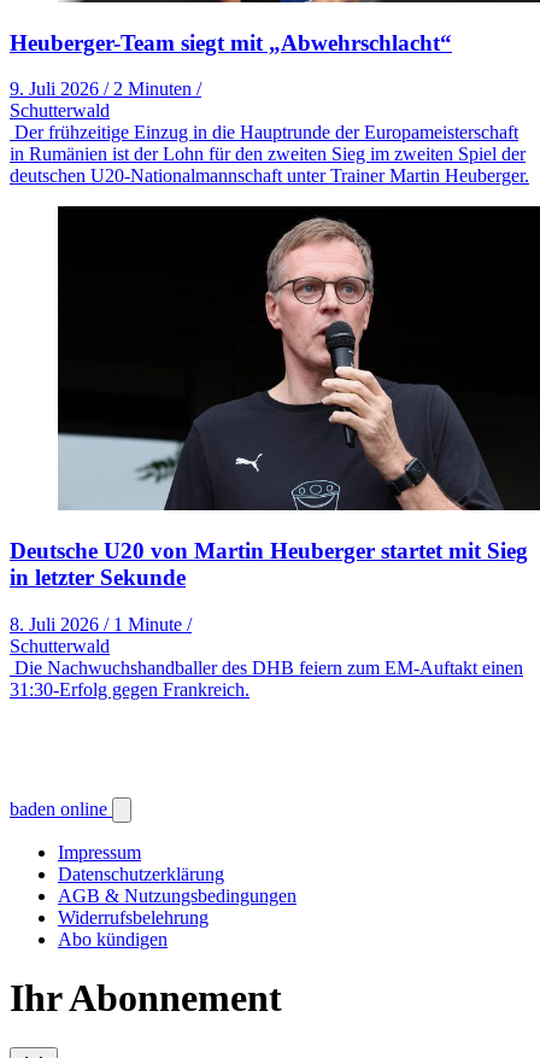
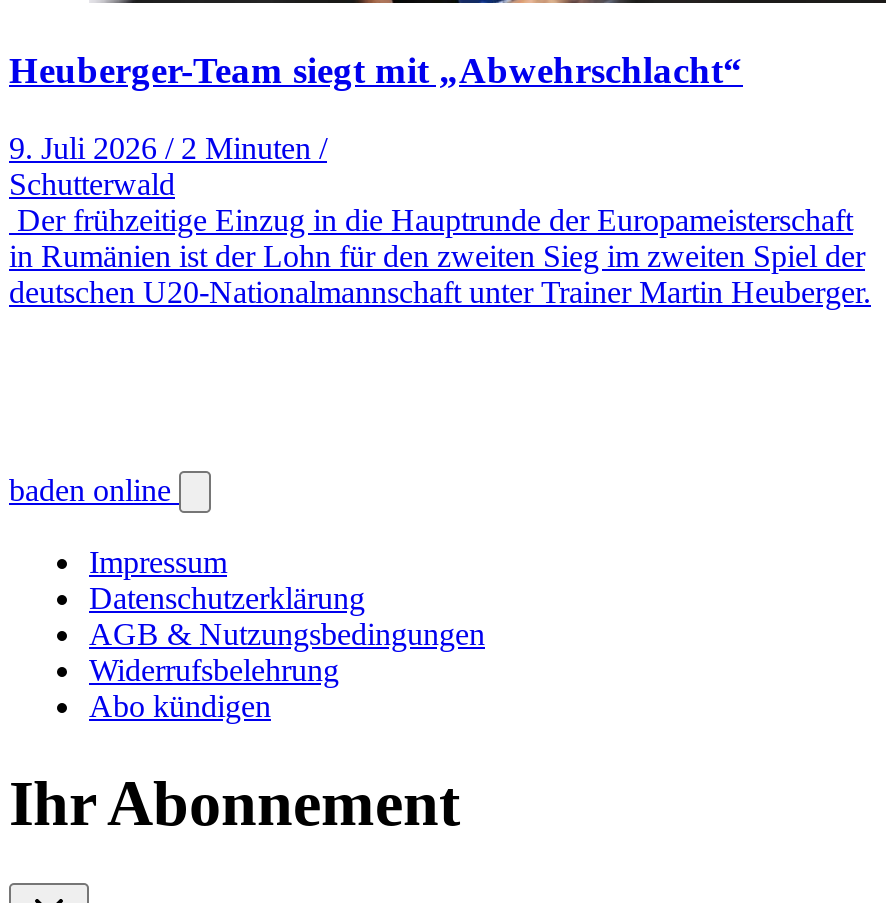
[10,205,536,699] [image] | Deutsche U20 von Martin Heuberger startet mit Sieg | in letzter Sekunde | 8. Juli 2026 / 1 Minute / | Schutterwald | Die Nachwuchshandballer des DHB feiern zum EM-Auftakt einen | 31:30-Erfolg gegen Frankreich. -> none

